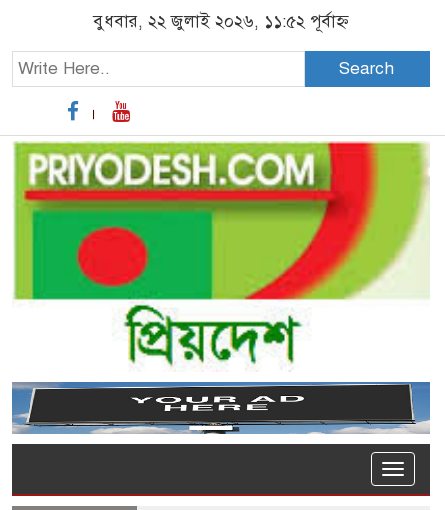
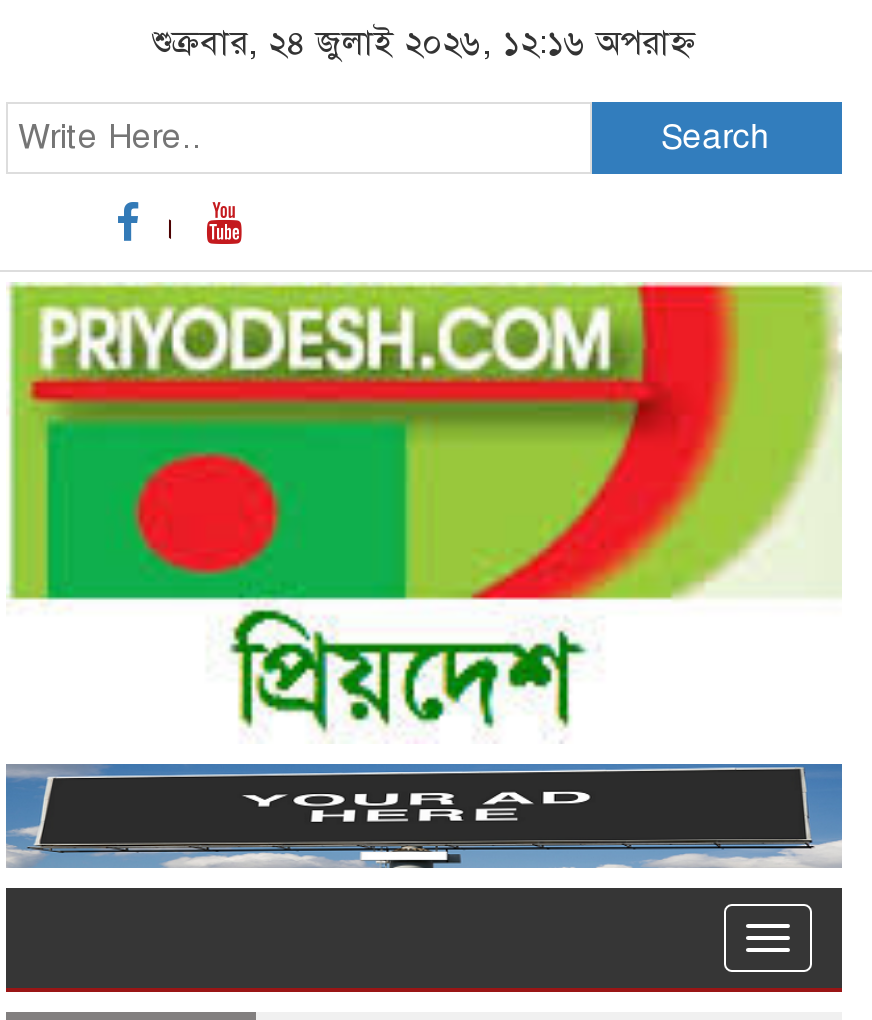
[93,11,349,32] বুধবার, ২২ জুলাই ২০২৬, ১১:৫২ পূর্বাহ্ন -> [152,22,696,64] শুক্রবার, ২৪ জুলাই ২০২৬, ১২:১৬ অপরাহ্ন

